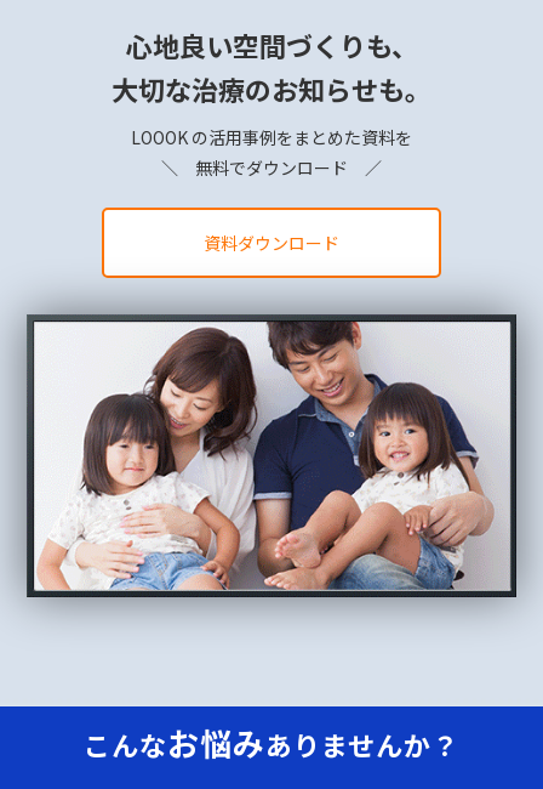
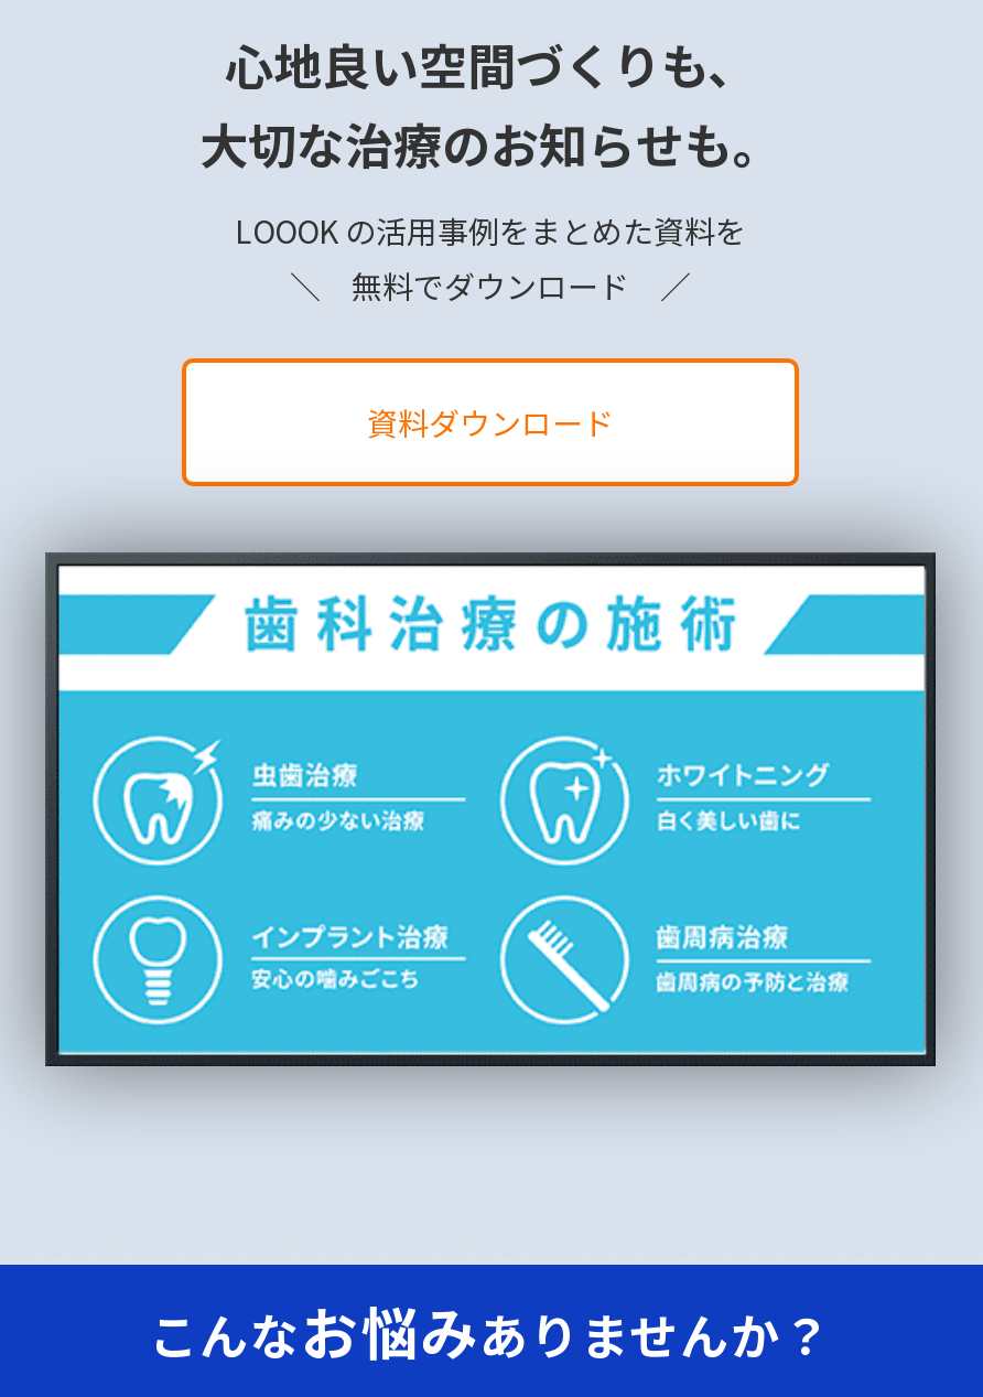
[33,320,511,591] [image] -> [58,563,927,1055] [image]

